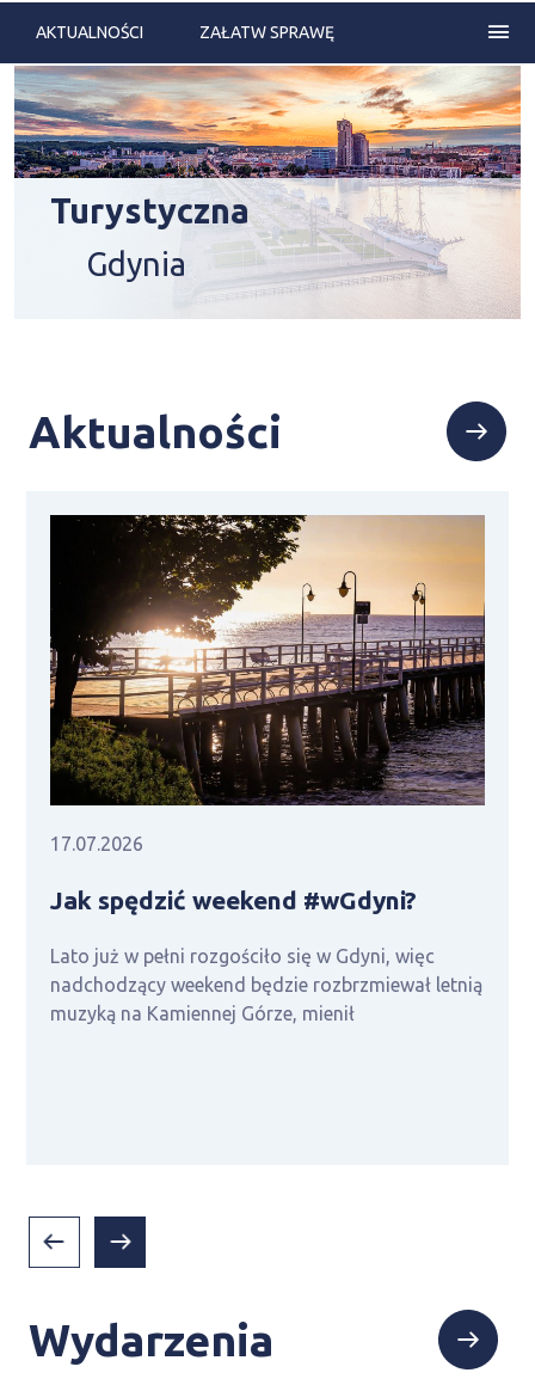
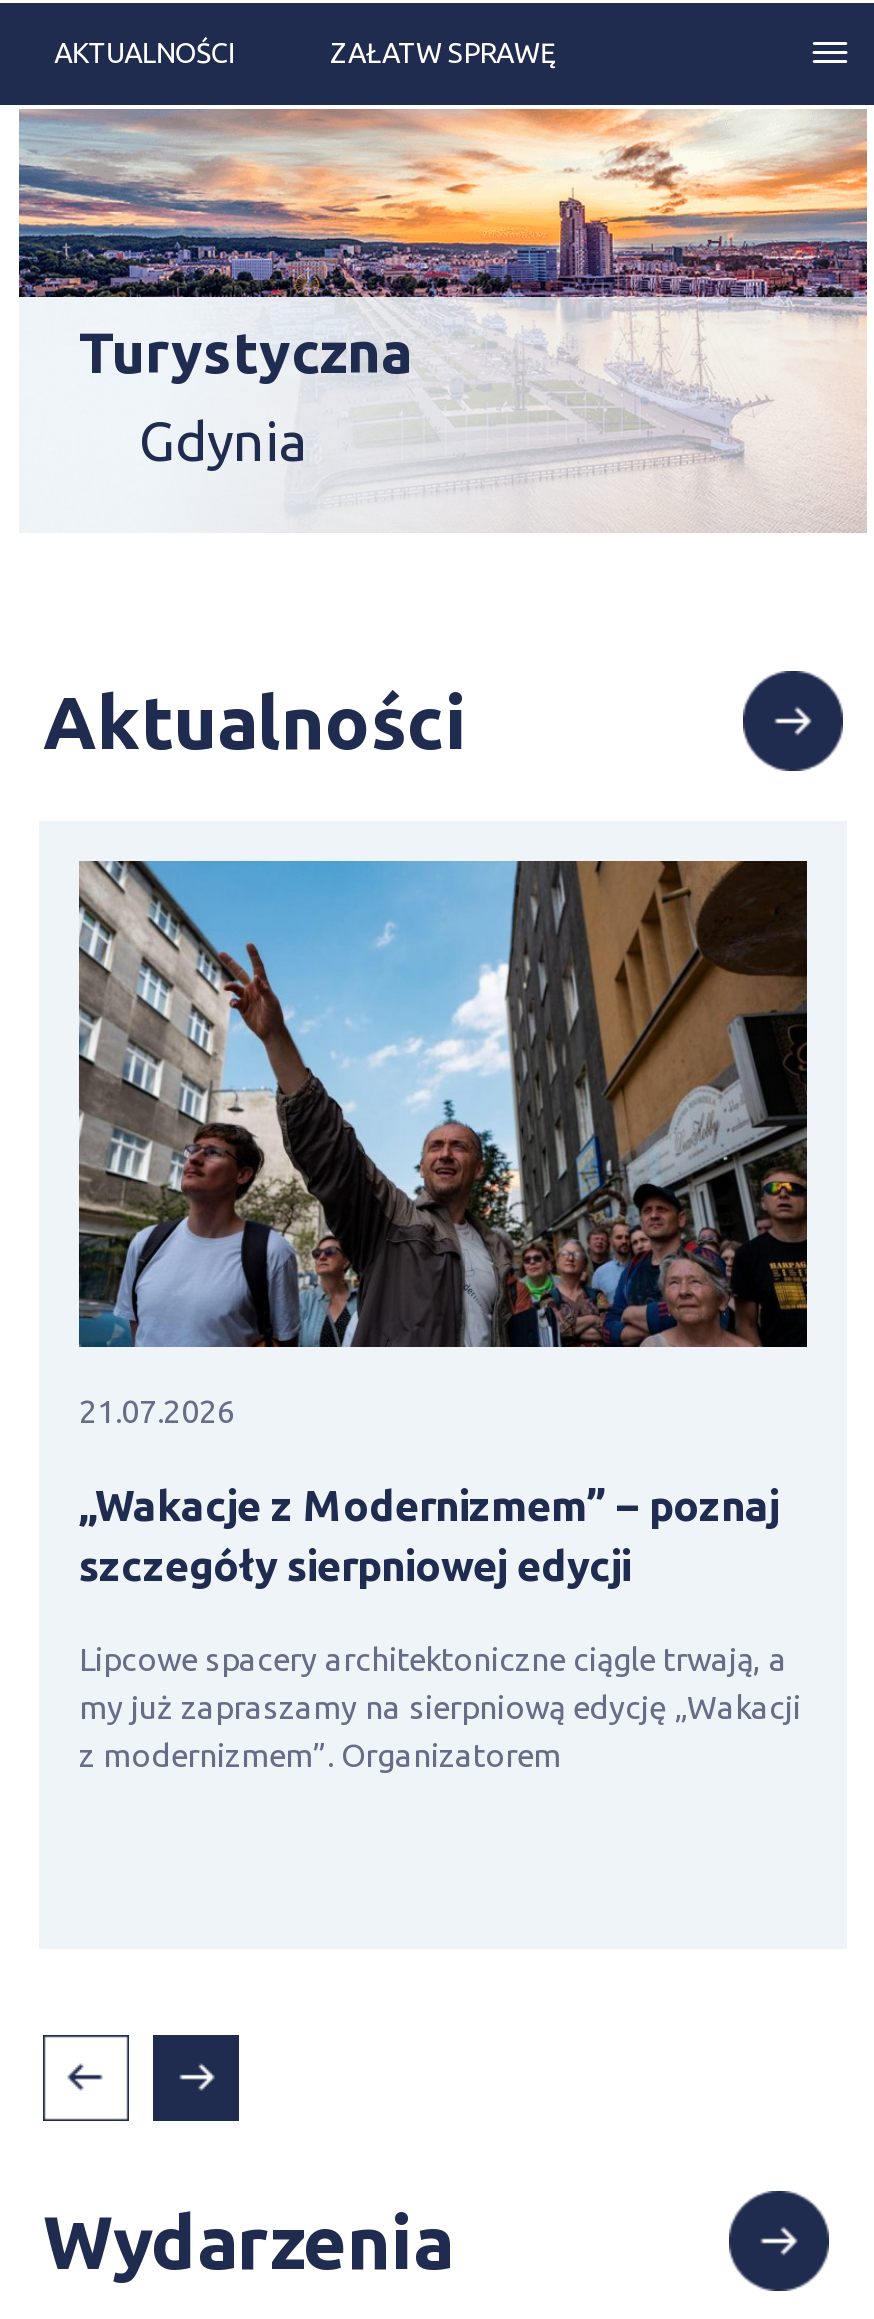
[49,514,486,854] [image] | 17.07.2026 -> [77,859,809,1430] [image] | 21.07.2026
[50,885,417,914] Jak spędzić weekend #wGdyni? -> [79,1482,779,1590] „Wakacje z Modernizmem” – poznaj | szczegóły sierpniowej edycji
[50,945,482,1024] Lato już w pełni rozgościło się w Gdyni, więc | nadchodzący weekend będzie rozbrzmiewał letnią | muzyką na Kamiennej Górze, mienił -> [79,1642,801,1774] Lipcowe spacery architektoniczne ciągle trwają, a | my już zapraszamy na sierpniową edycję „Wakacji | z modernizmem”. Organizatorem

